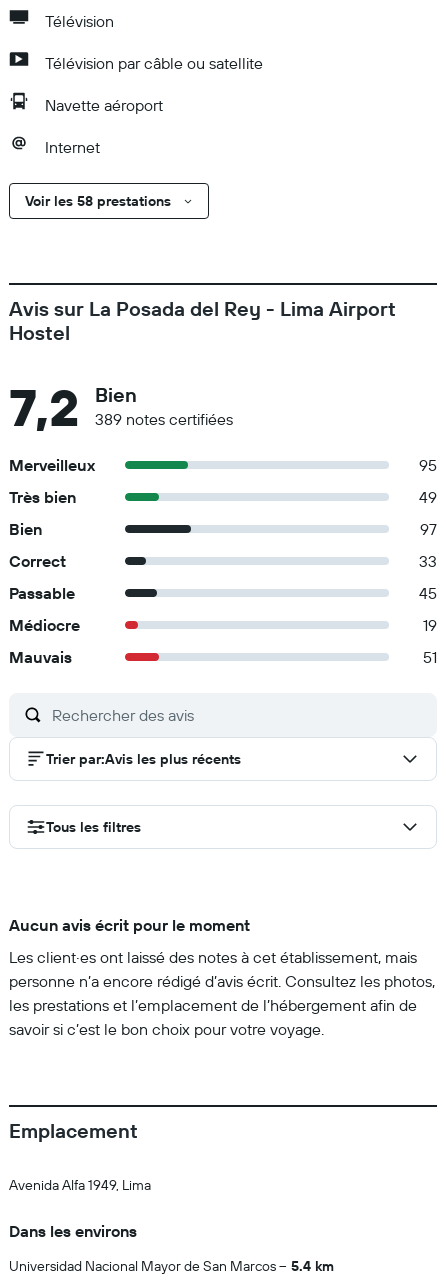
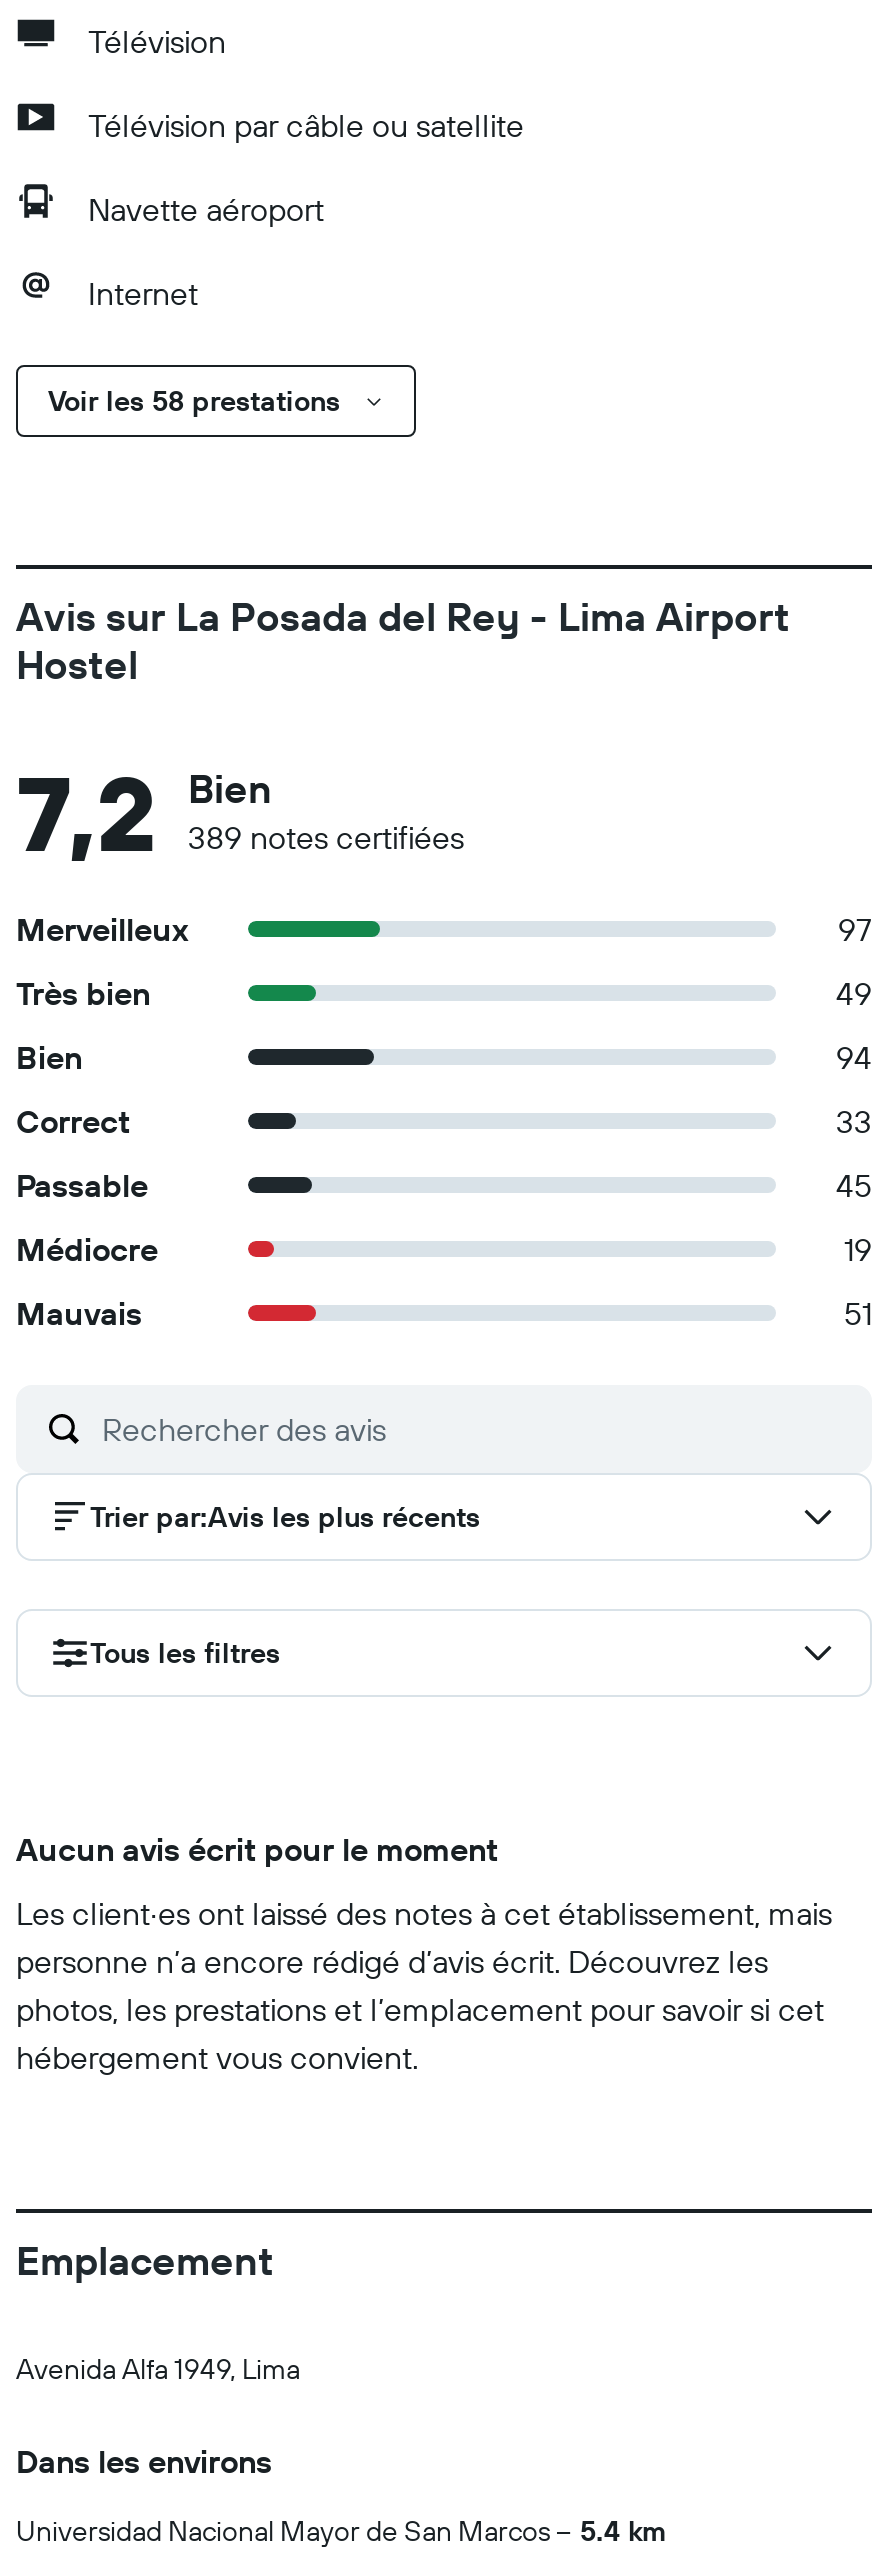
[419,455,437,475] 95 -> [838,909,872,949] 97
[420,519,437,539] 97 -> [836,1037,872,1077] 94
[9,971,435,1039] personne n’a encore rédigé d’avis écrit. Consultez les photos, | les prestations et l’emplacement de l’hébergement afin de | savoir si c’est le bon choix pour votre voyage. -> [16,1941,824,2077] personne n’a encore rédigé d’avis écrit. Découvrez les | photos, les prestations et l’emplacement pour savoir si cet | hébergement vous convient.

